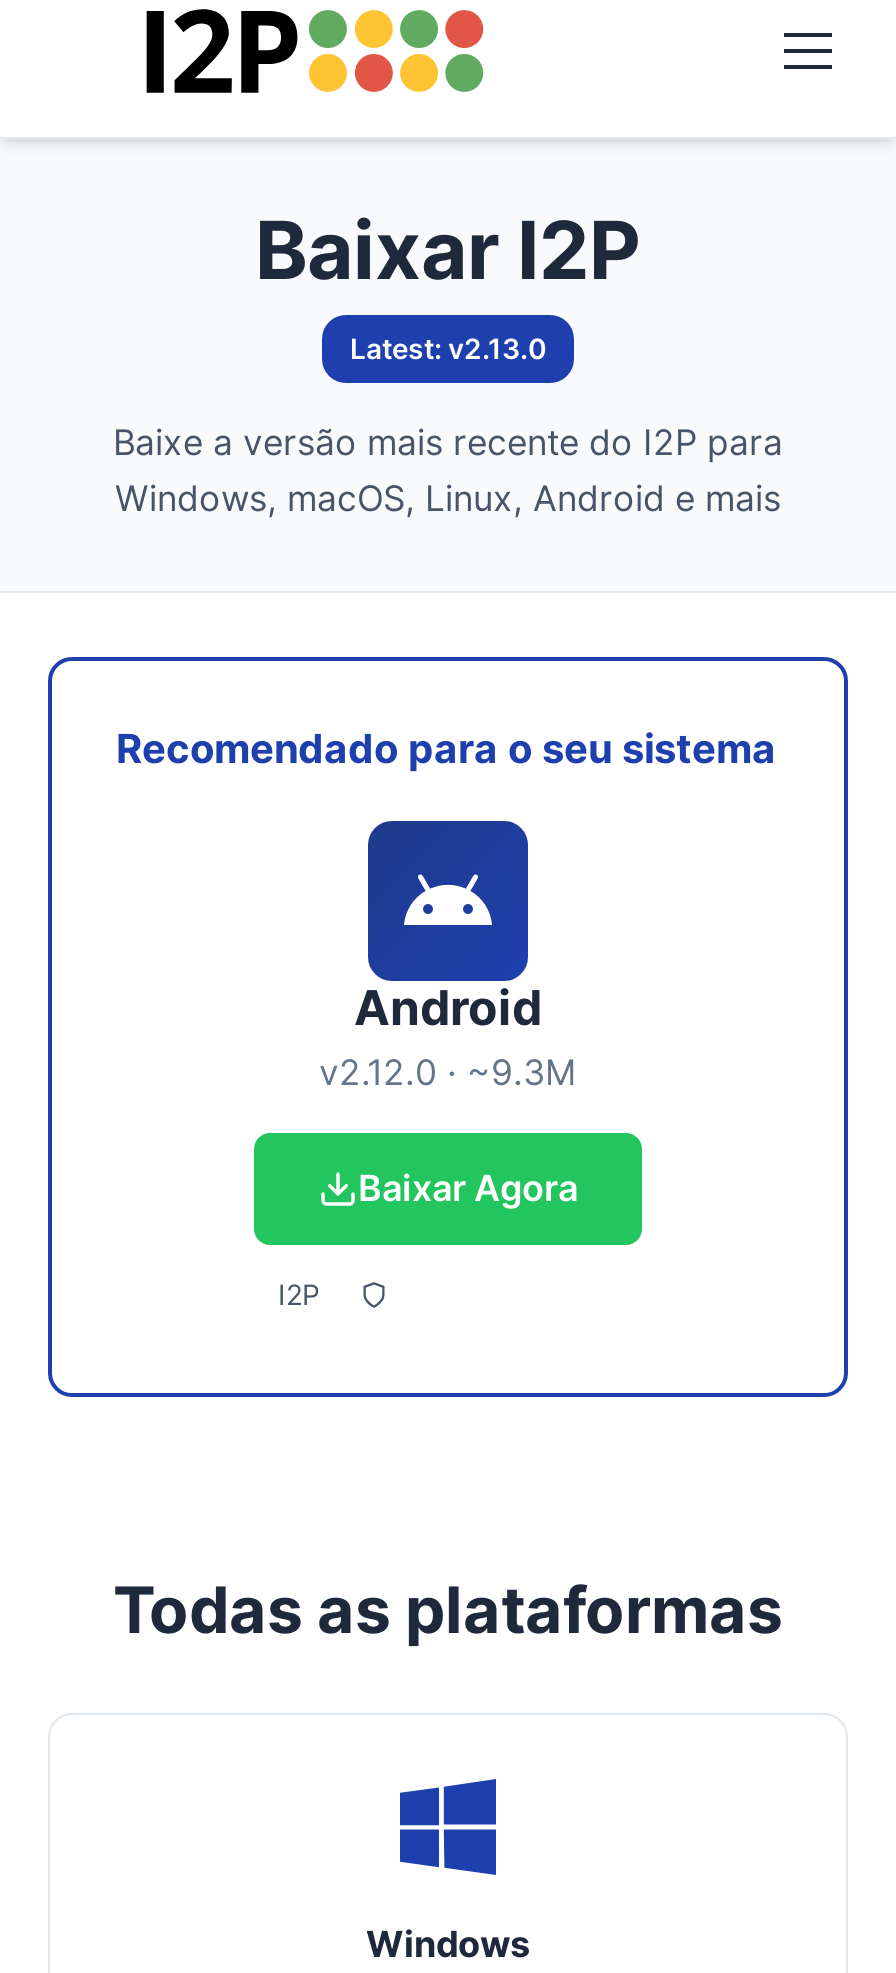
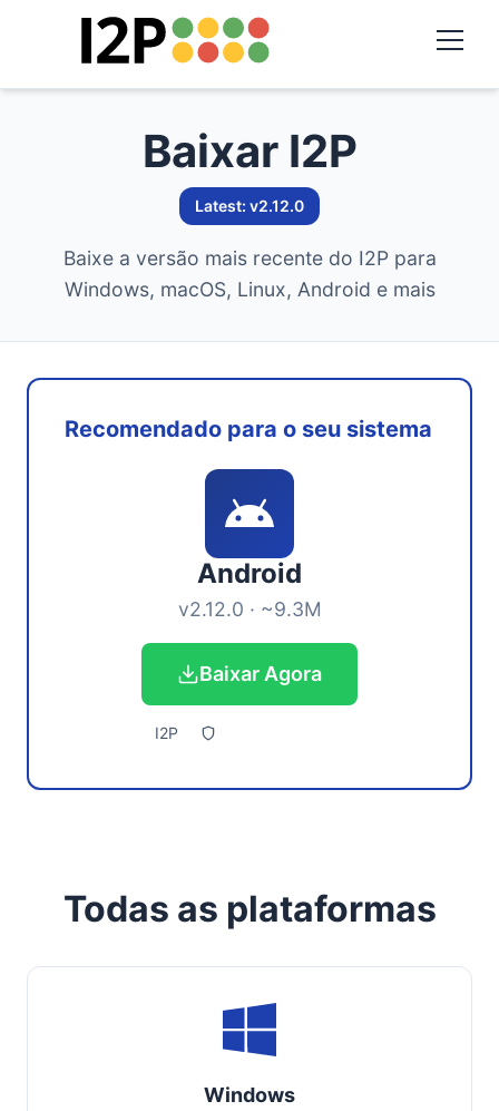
[350,331,546,365] Latest: v2.13.0 -> [195,196,304,215] Latest: v2.12.0

